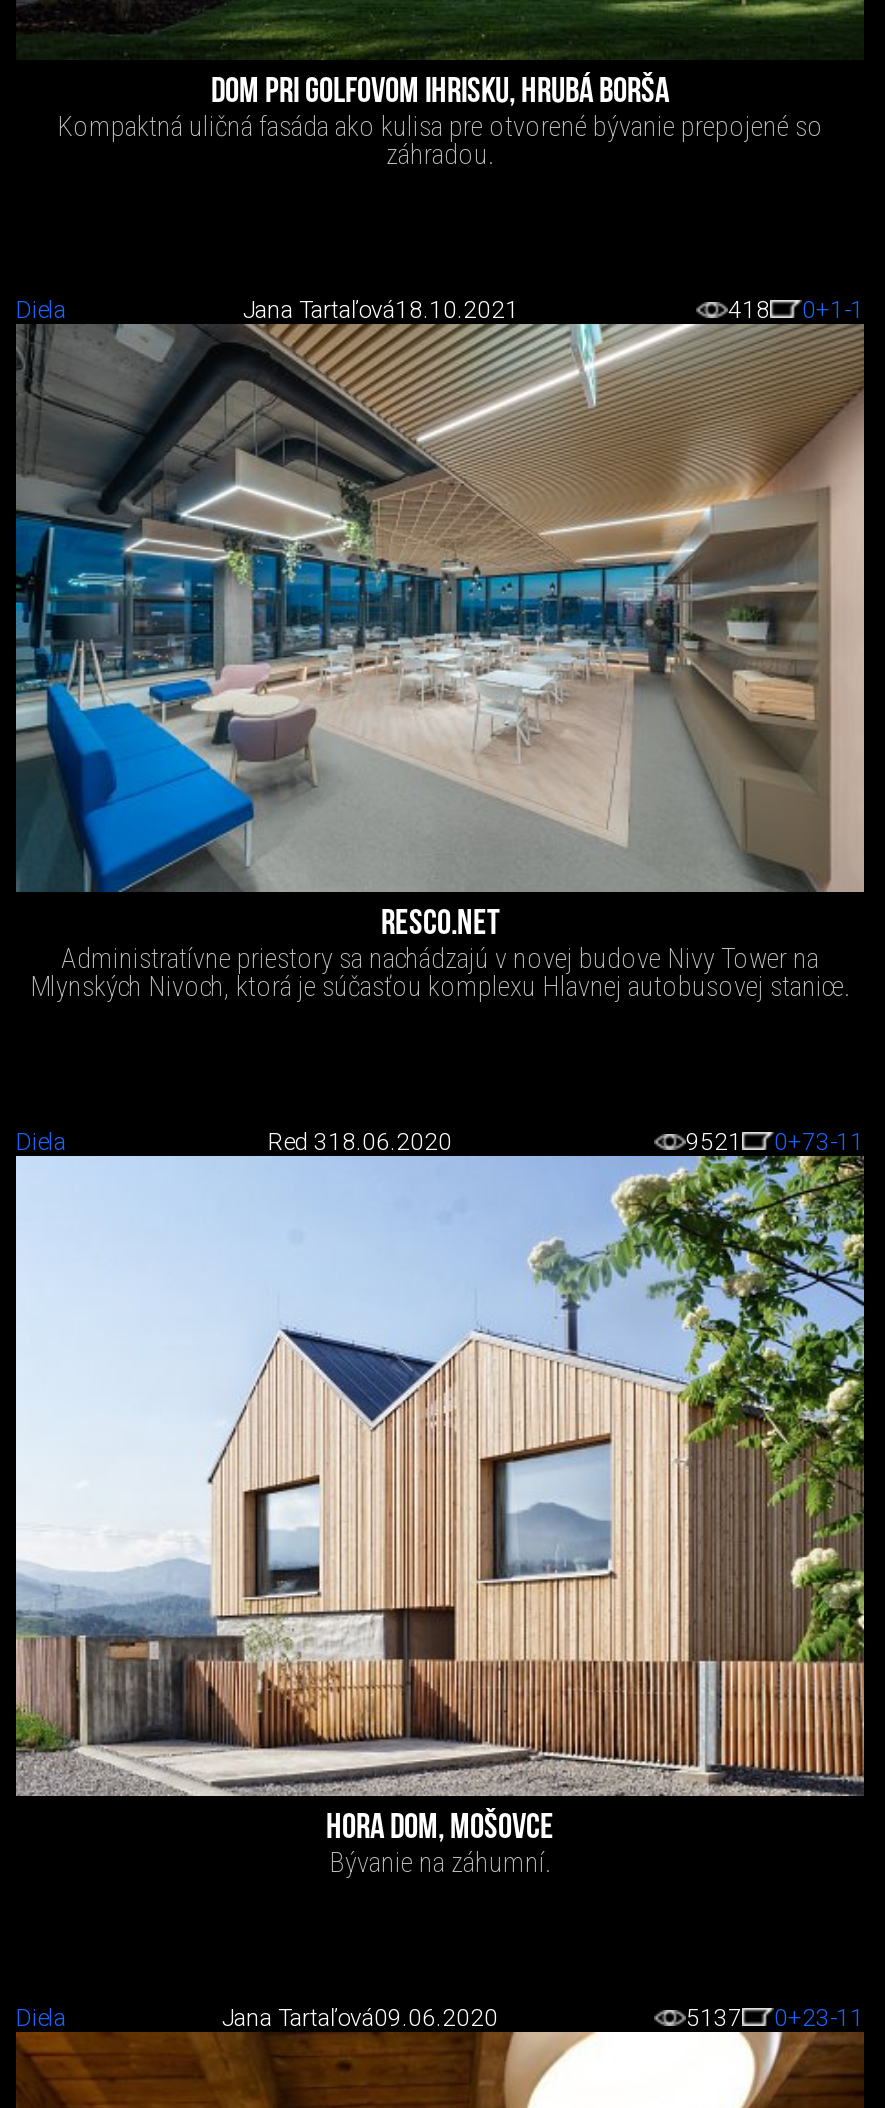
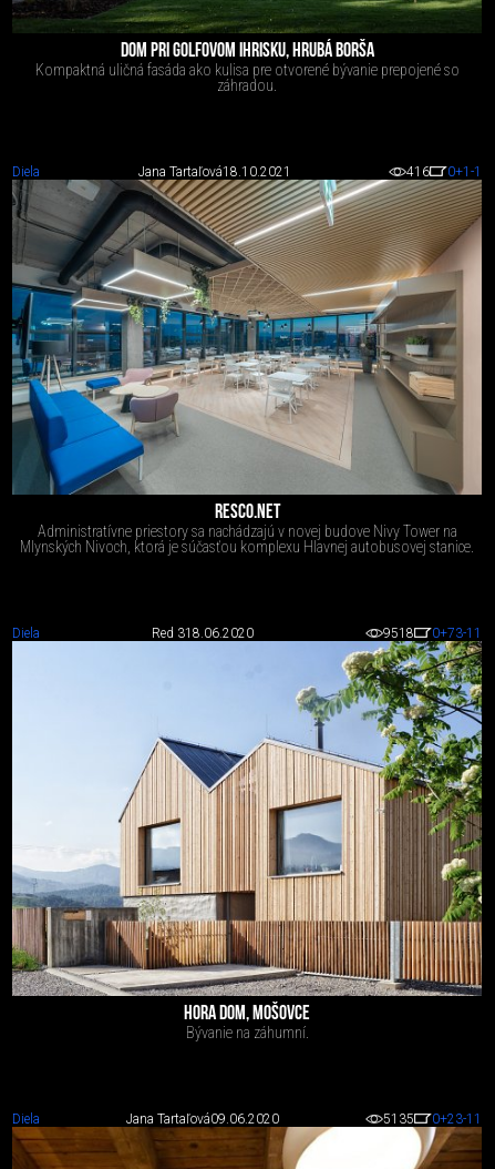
[728,297,864,325] 418 0+1 -1 -> [406,164,482,180] 416 0+1 -1
[686,1127,864,1155] 9521 0+73-11 -> [383,625,482,641] 9518 0+73-11
[686,2005,864,2033] 5137 0+23-11 -> [383,1112,482,1127] 5135 0+23-11

